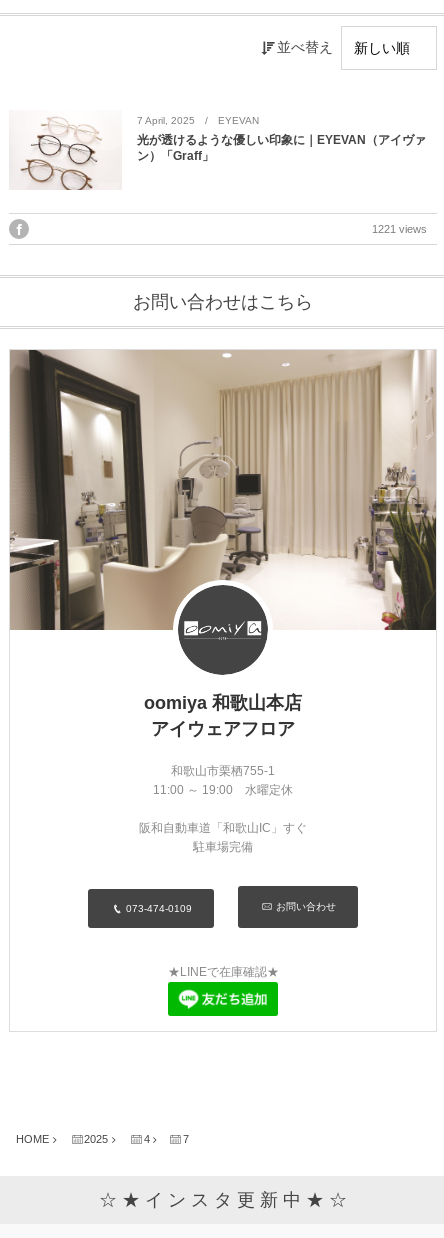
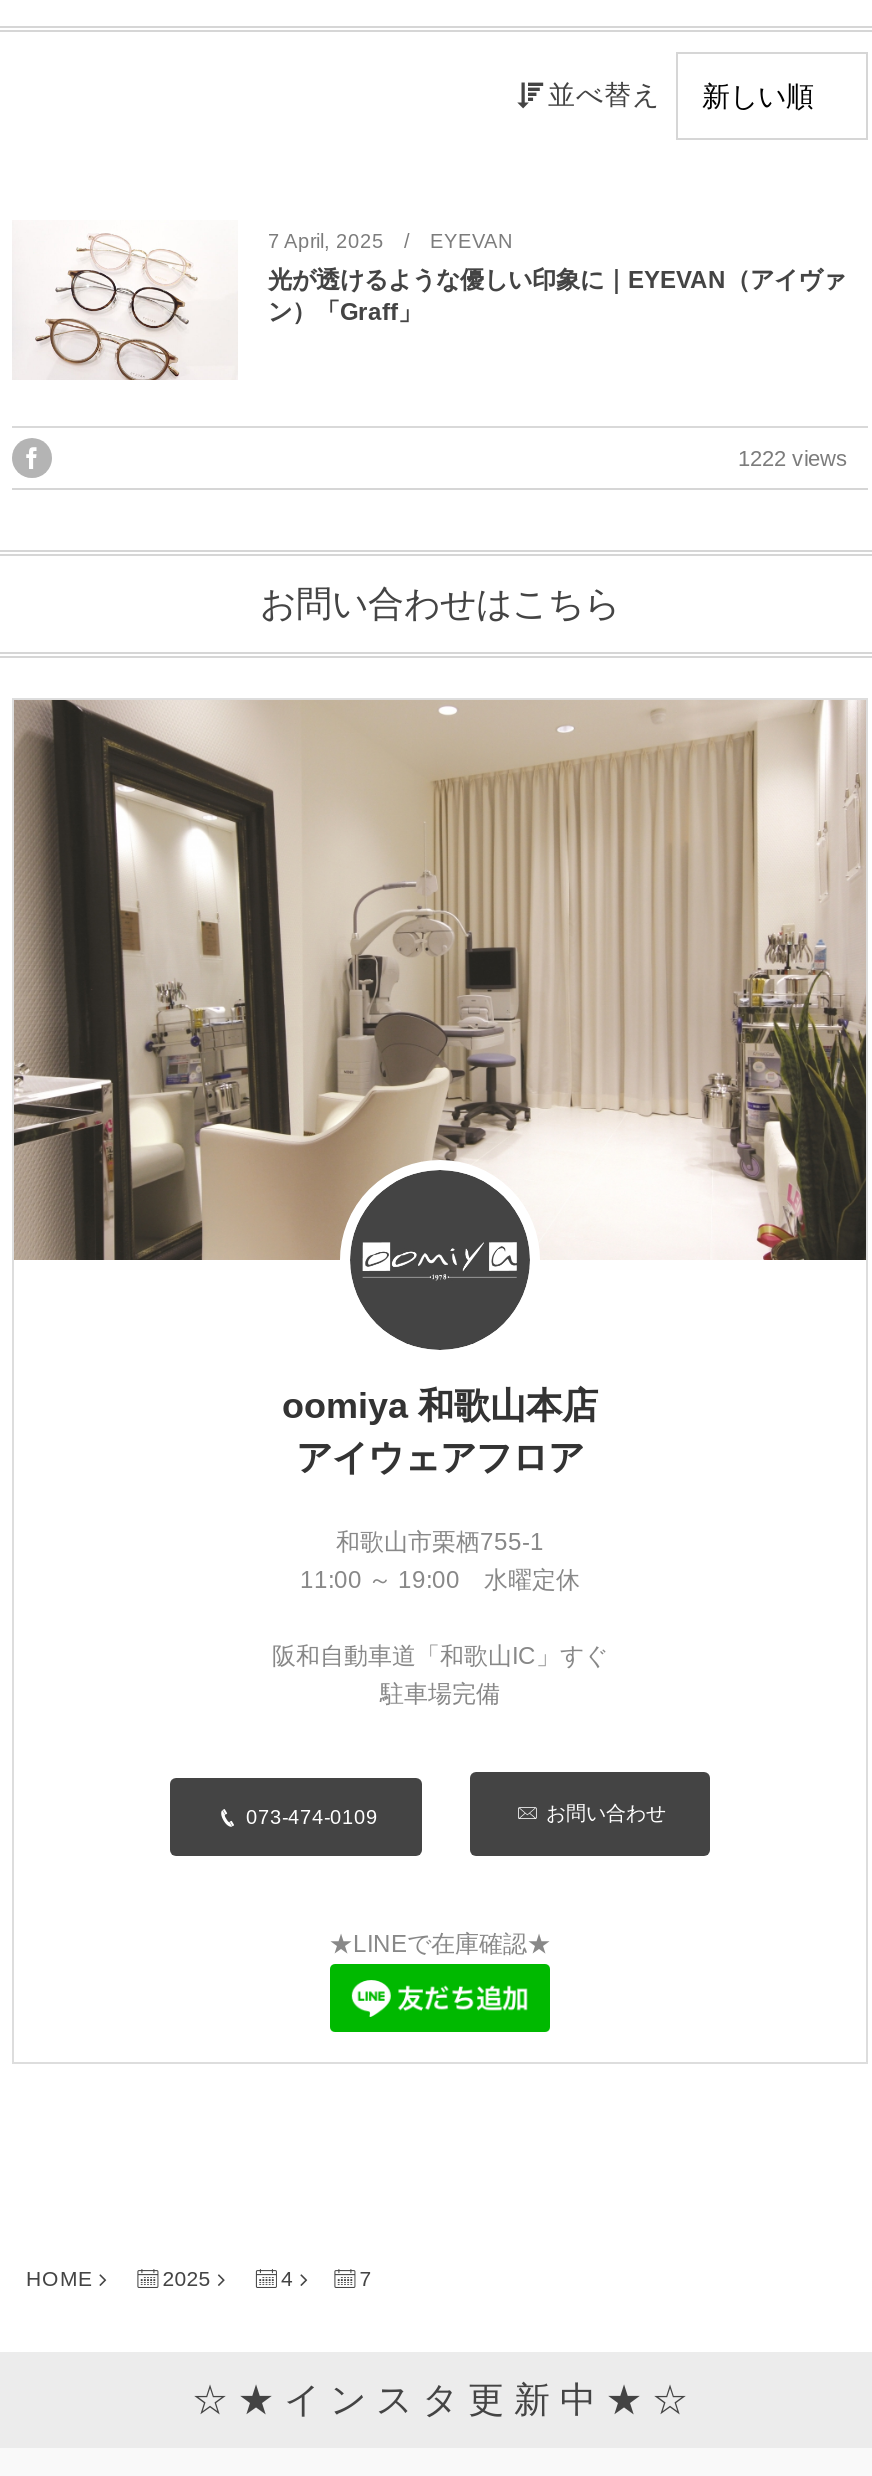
[372,223,427,235] 1221 views -> [738,446,848,470] 1222 views

